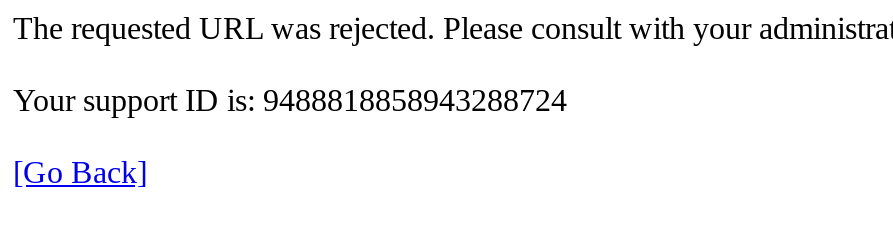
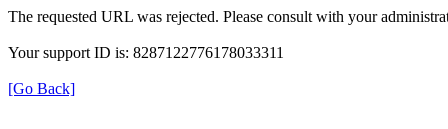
[13,83,567,117] Your support ID is: 9488818858943288724 -> [8,44,284,61] Your support ID is: 8287122776178033311

